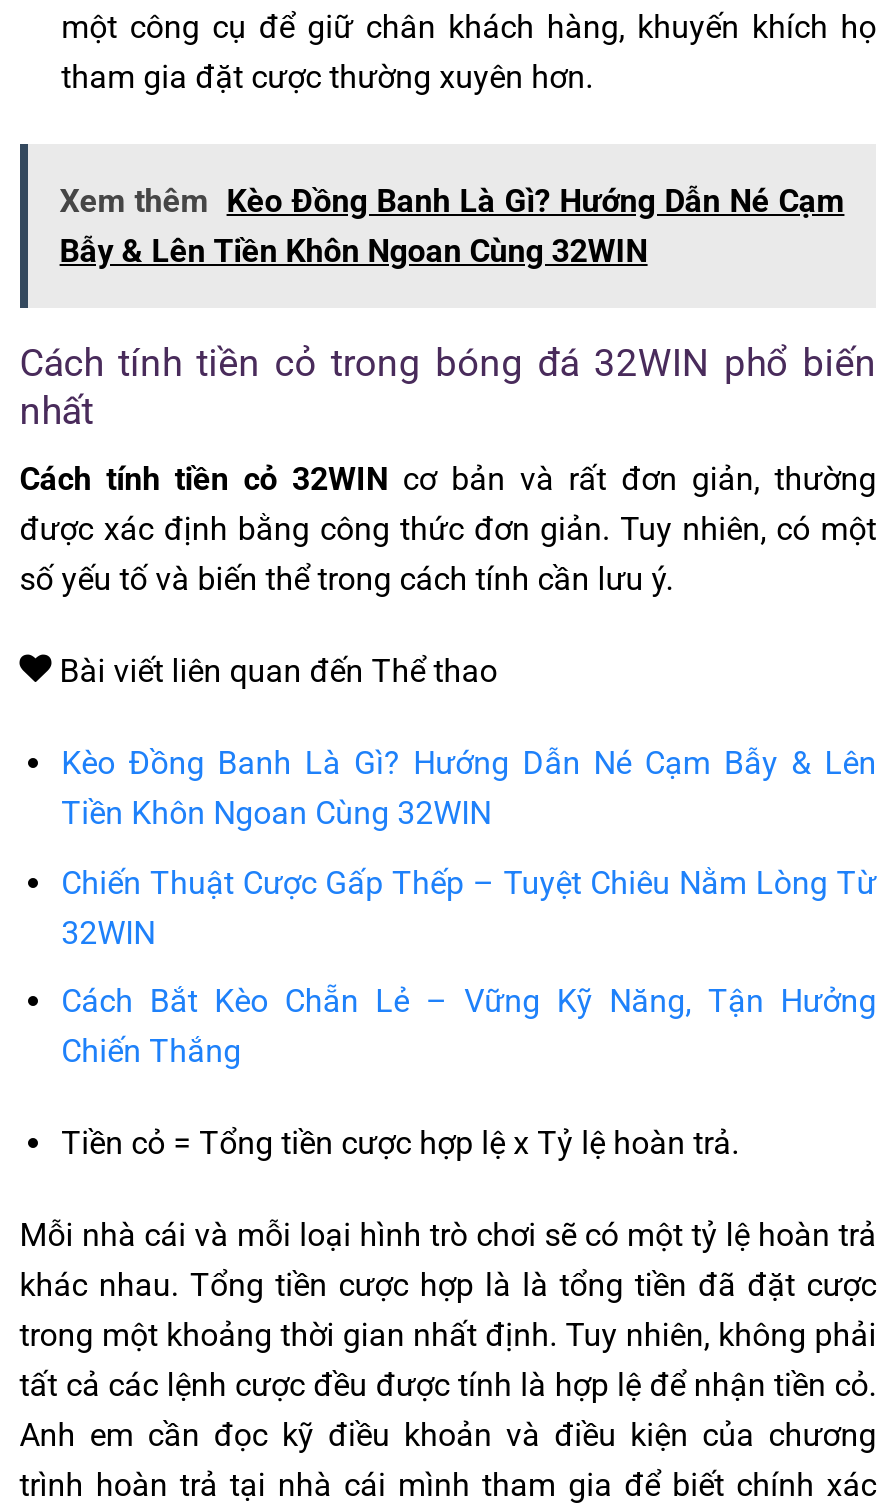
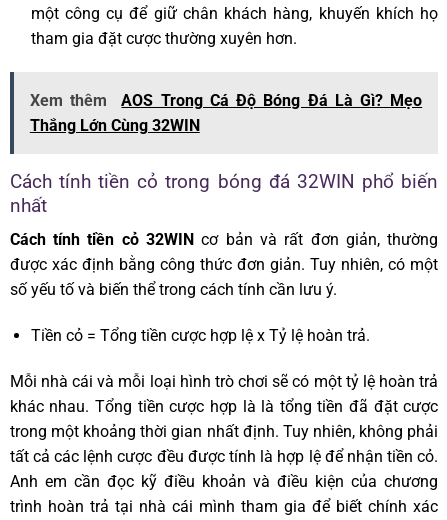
[60,182,844,270] Xem thêm Kèo Đồng Banh Là Gì? Hướng Dẫn Né Cạm | Bẫy & Lên Tiền Khôn Ngoan Cùng 32WIN -> [30,91,422,135] Xem thêm | AOS Trong Cá Độ Bóng Đá Là Gì? Mẹo | Thắng Lớn Cùng 32WIN
[52,652,876,1070] Bài viết liên quan đến Thể thao | Kèo Đồng Banh Là Gì? Hướng Dẫn Né Cạm Bẫy & Lên | Tiền Khôn Ngoan Cùng 32WIN | Chiến Thuật Cược Gấp Thếp – Tuyệt Chiêu Nằm Lòng Từ | 32WIN | Cách Bắt Kèo Chẵn Lẻ – Vững Kỹ Năng, Tận Hưởng | Chiến Thắng -> none

